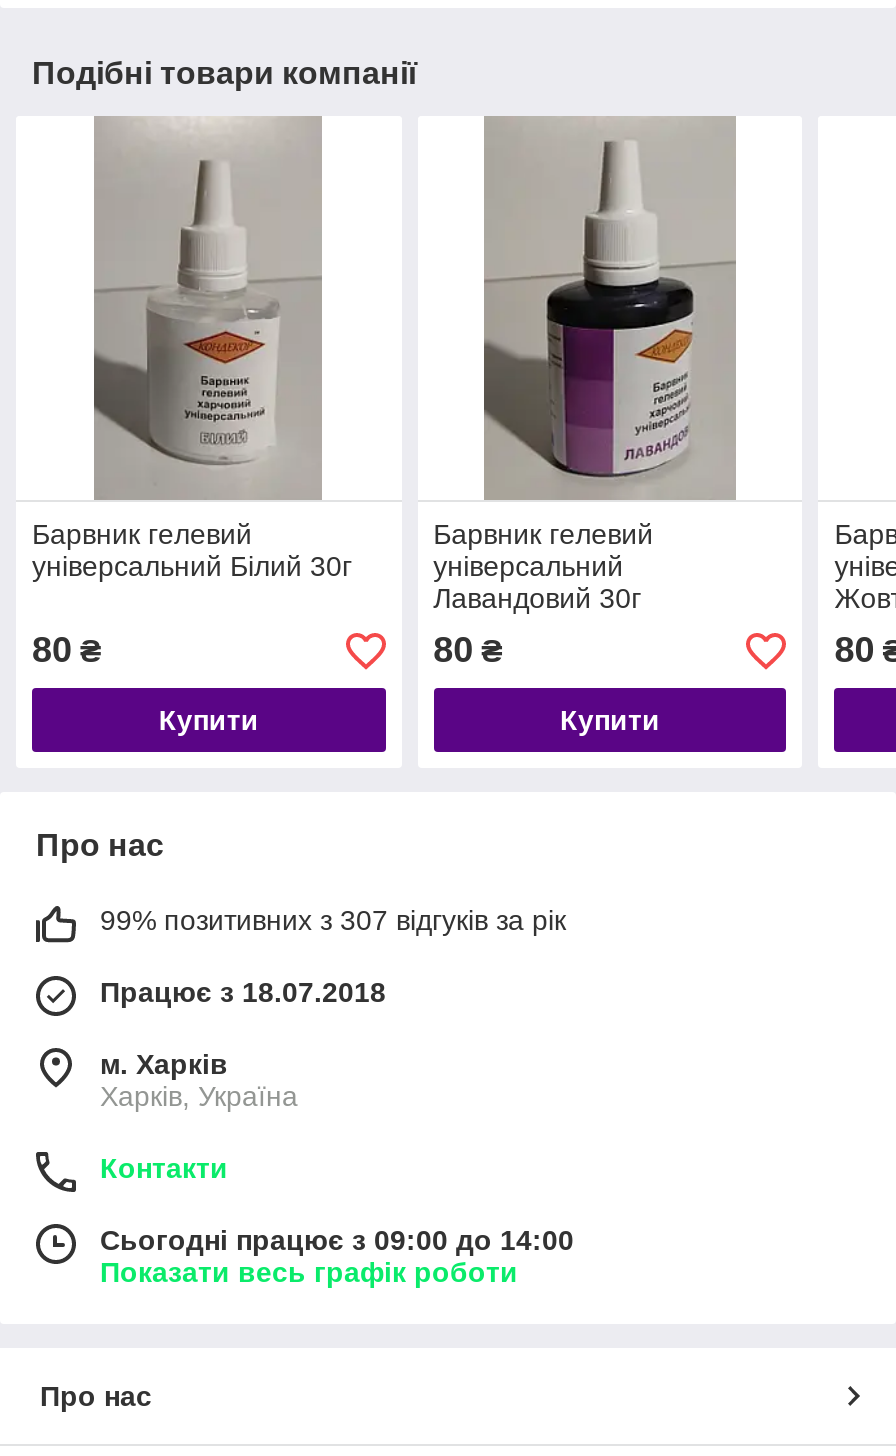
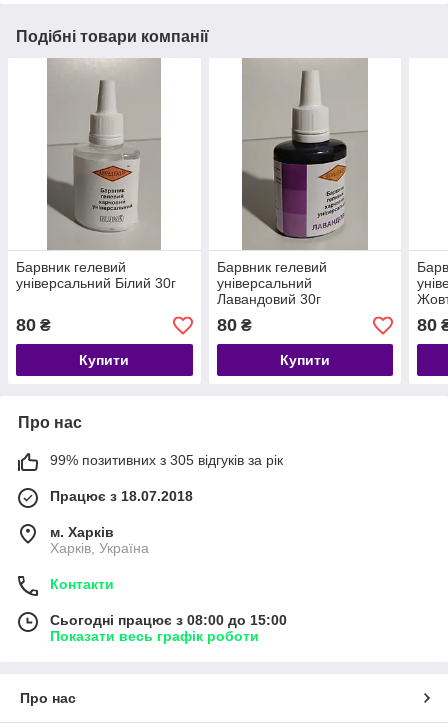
[100,905,566,937] 99% позитивних з 307 відгуків за рік -> [50,452,283,468] 99% позитивних з 305 відгуків за рік
[100,1225,574,1257] Сьогодні працює з 09:00 до 14:00 -> [50,612,287,628] Сьогодні працює з 08:00 до 15:00

